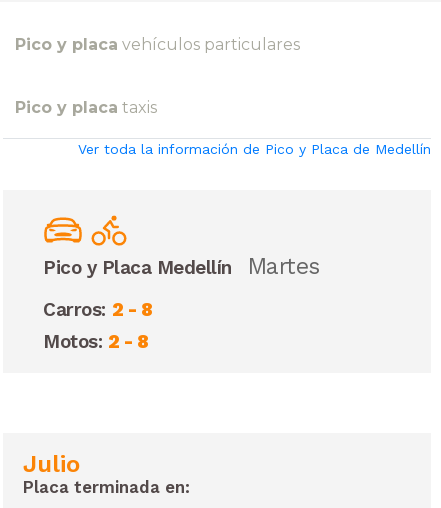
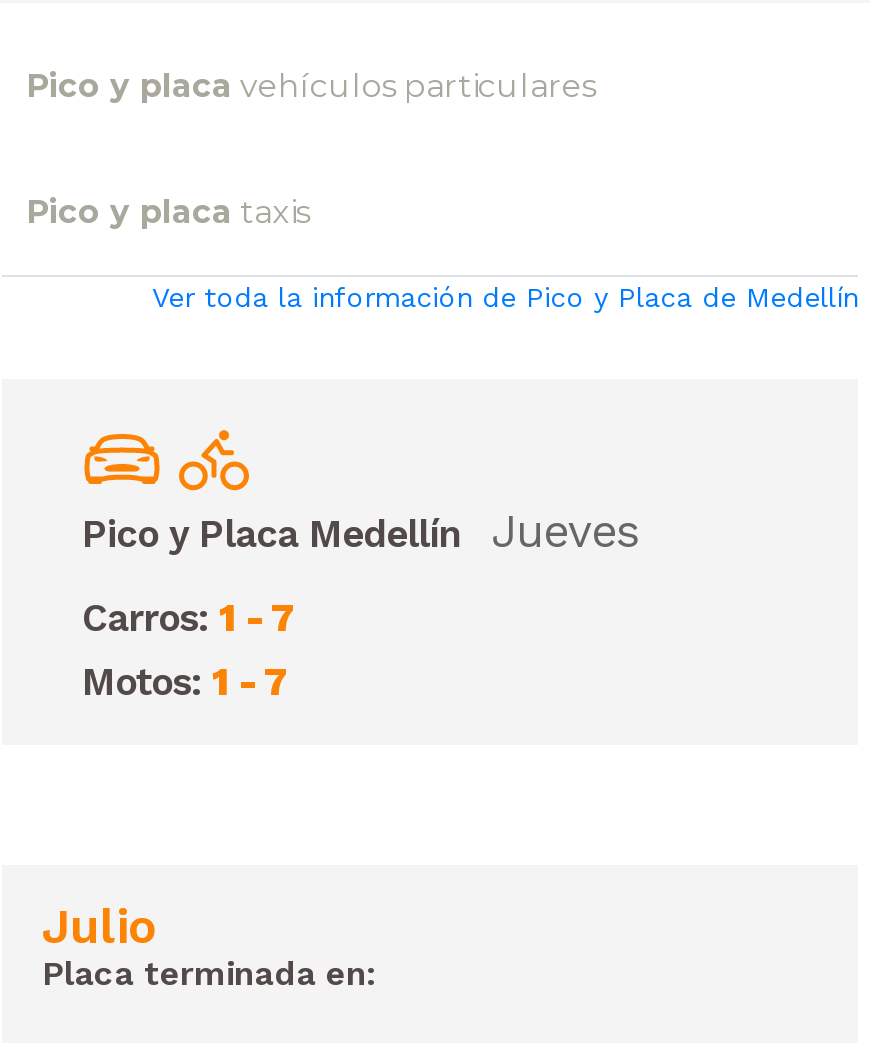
[247,253,319,280] Martes -> [491,505,639,559] Jueves
[43,298,152,353] Carros: 2 - 8 | Motos: 2 - 8 -> [82,595,296,705] Carros: 1 - 7 | Motos: 1 - 7

